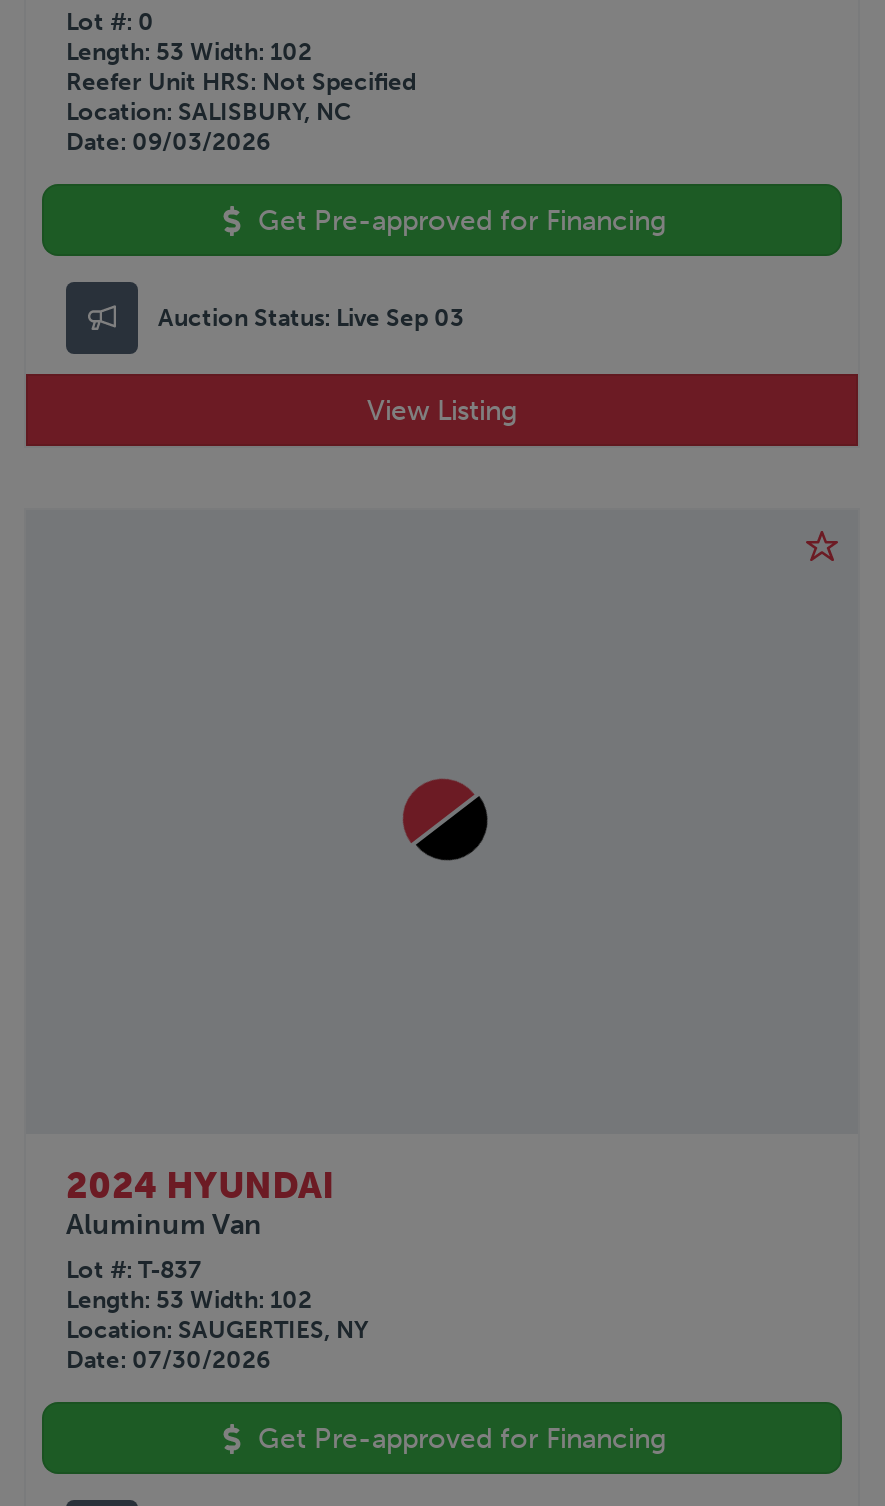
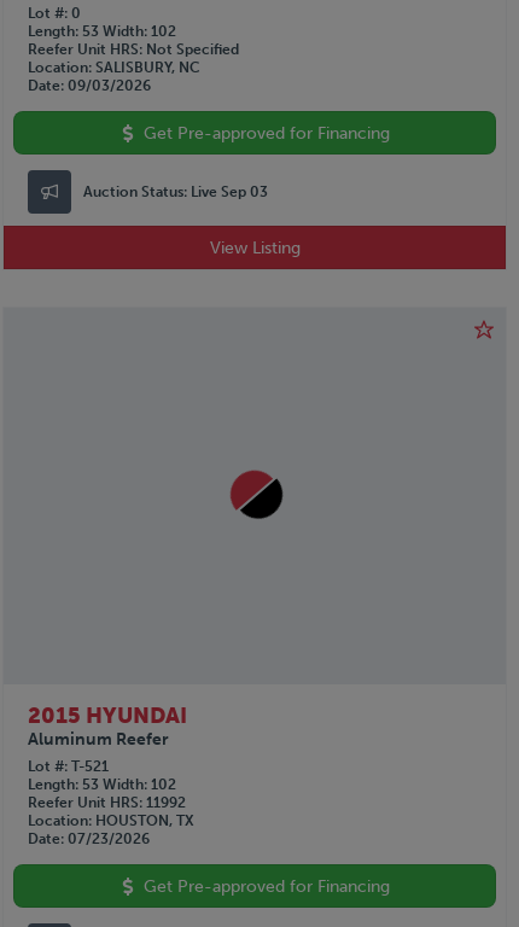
[66,1164,334,1208] 2024 HYUNDAI -> [28,703,187,729] 2015 HYUNDAI
[66,1208,262,1242] Aluminum Van -> [28,729,169,750] Aluminum Reefer
[66,1256,202,1284] Lot # T-837 -> [28,758,109,775] Lot # T-521
[66,1316,368,1374] Location SAUGERTIES, NY | Date 07/30/2026 -> [28,794,194,848] Reefer Unit HRS 11992 | Location HOUSTON, TX | Date 07/23/2026

